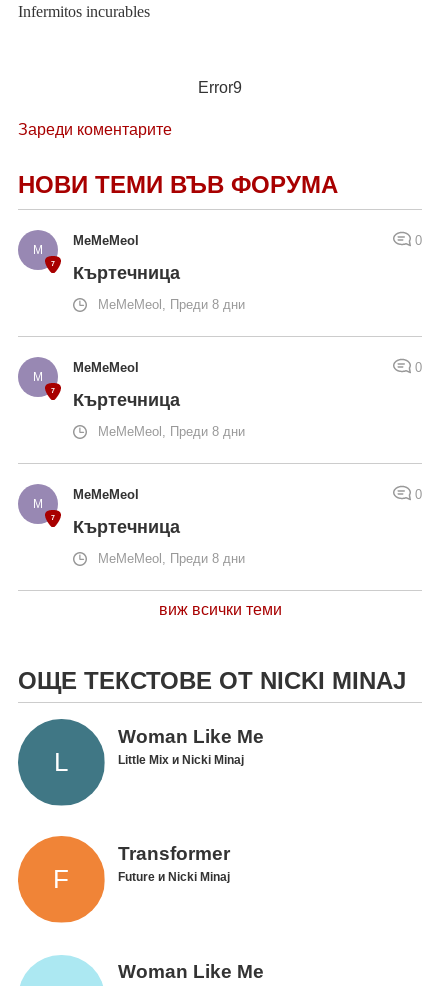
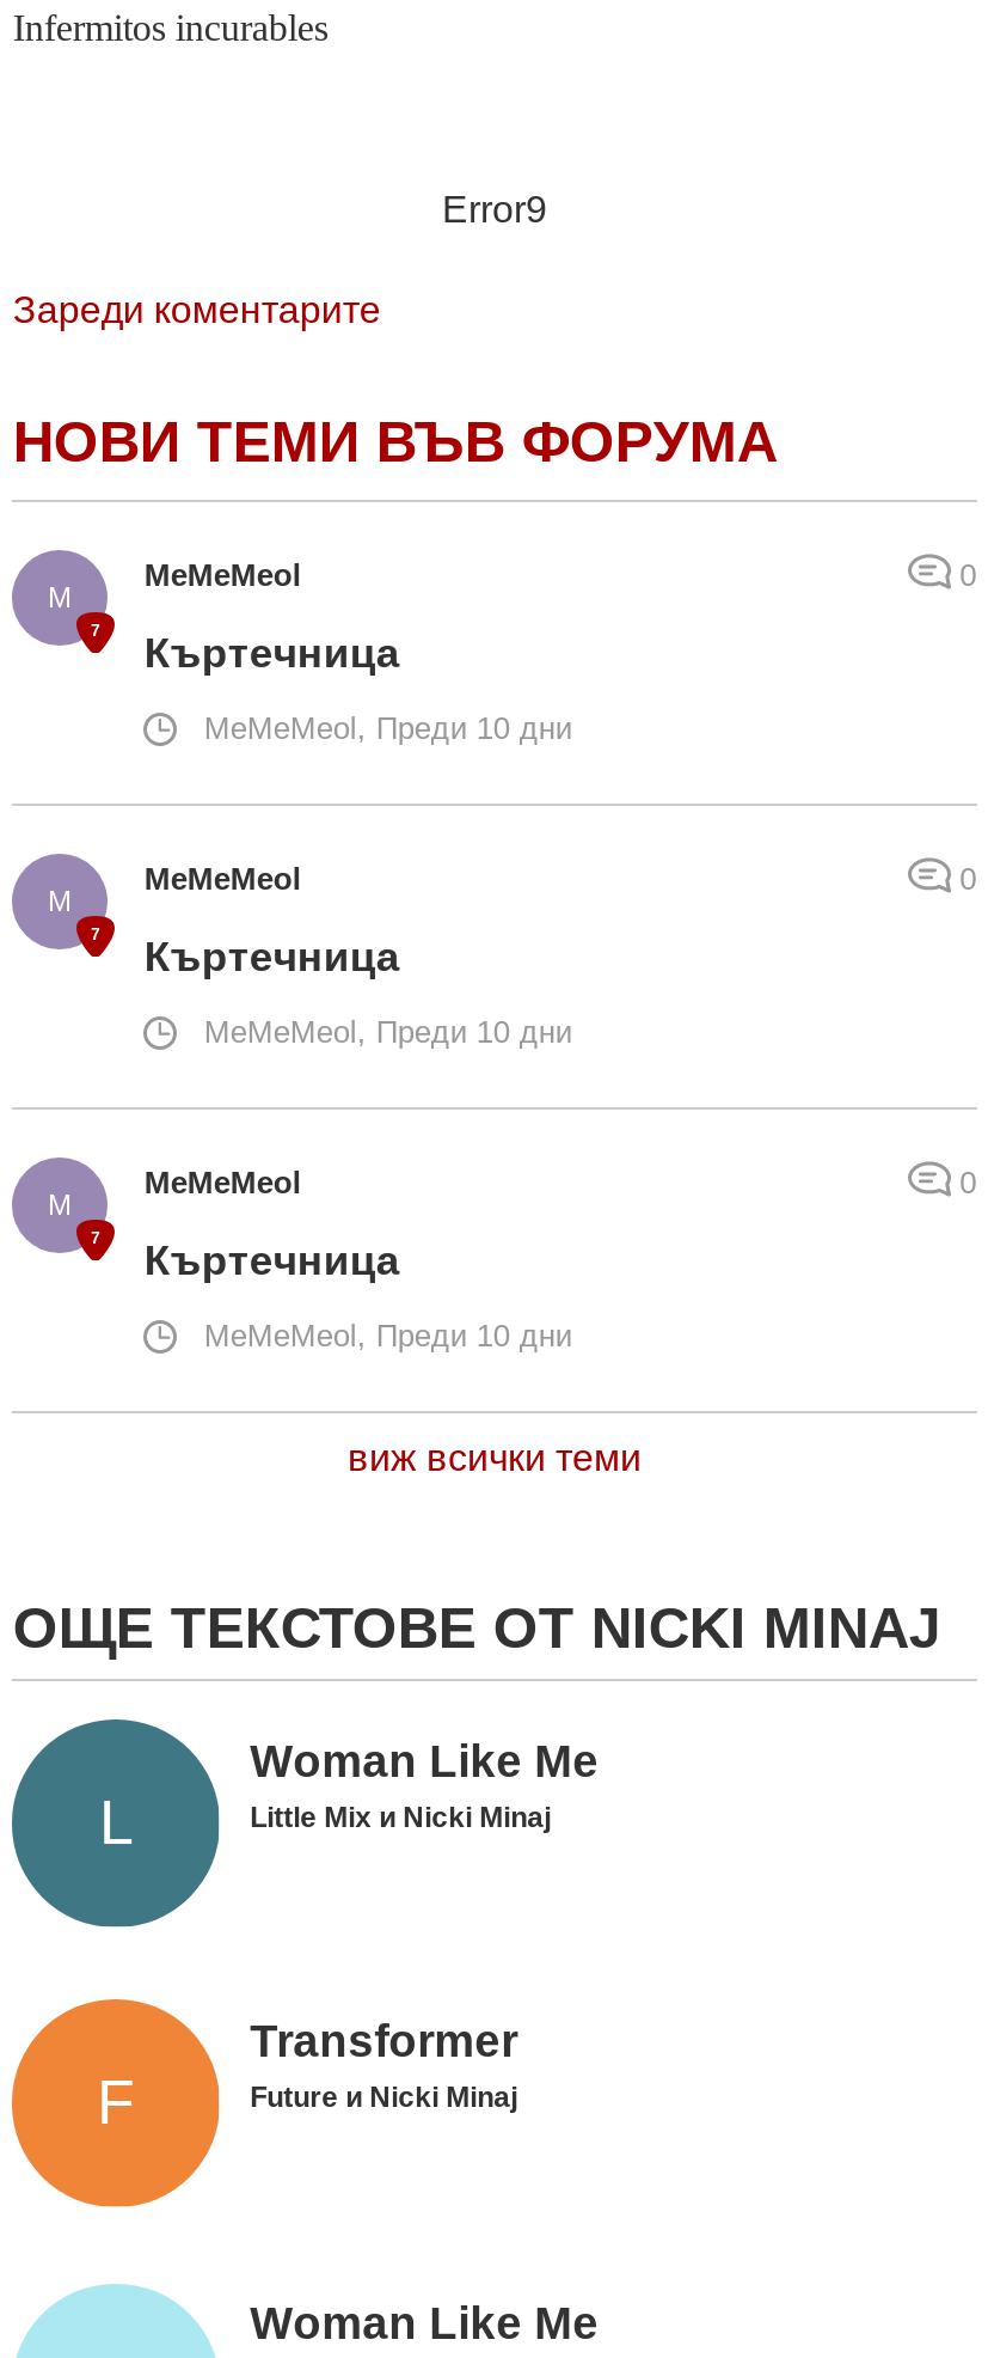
[98,297,245,312] MeMeMeol, Преди 8 дни -> [204,710,572,746] MeMeMeol, Преди 10 дни
[98,424,245,439] MeMeMeol, Преди 8 дни -> [204,1014,572,1049] MeMeMeol, Преди 10 дни
[98,551,245,566] MeMeMeol, Преди 8 дни -> [204,1317,572,1353] MeMeMeol, Преди 10 дни

